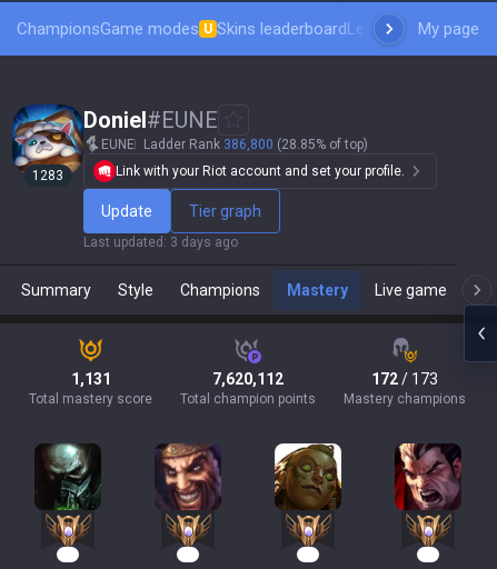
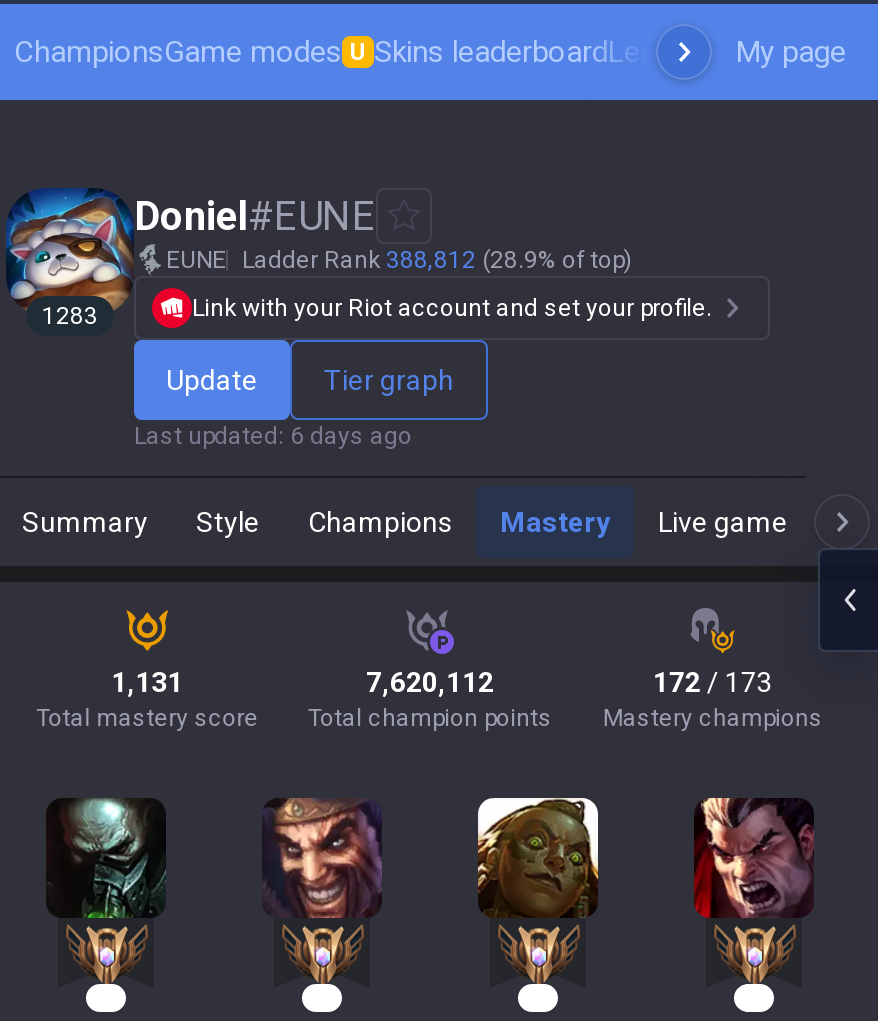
[101,137,368,152] EUNE Ladder Rank 386,800 (28.85% of top) -> [166,246,632,274] EUNE Ladder Rank 388,812 (28.9% of top)
[83,234,238,250] Last updated: 3 days ago -> [134,422,412,450] Last updated: 6 days ago

